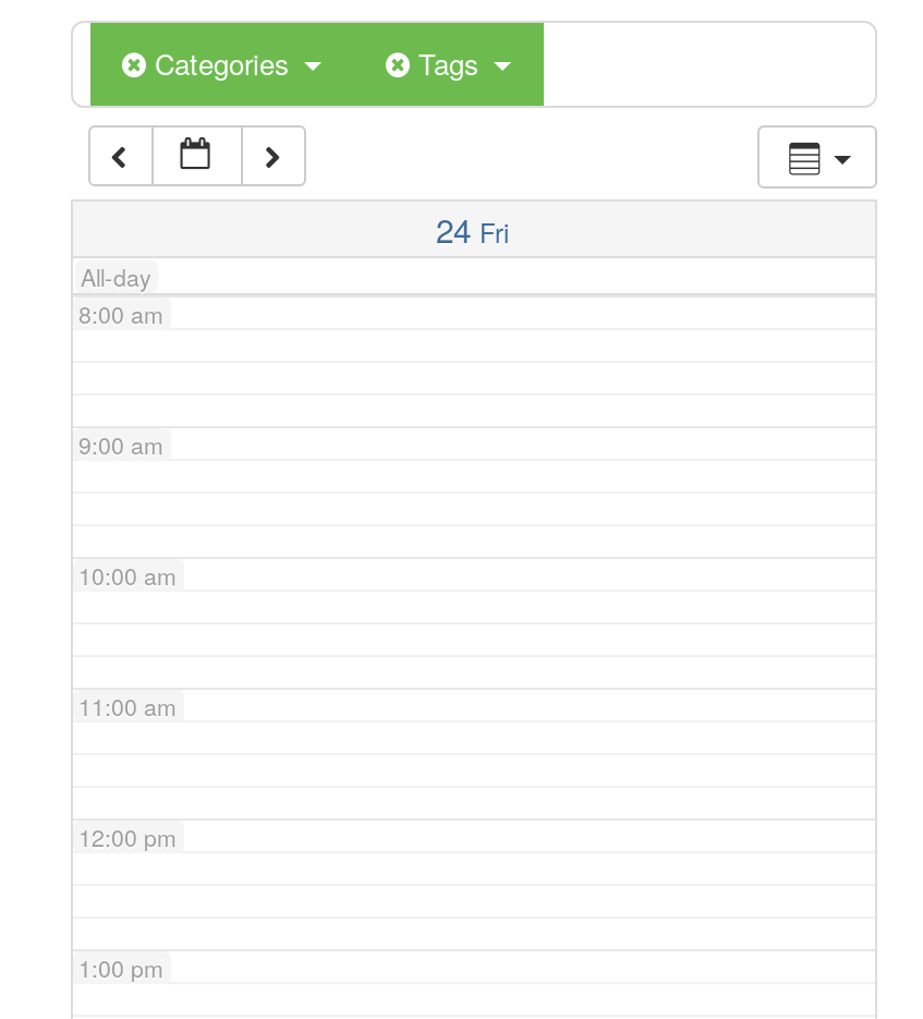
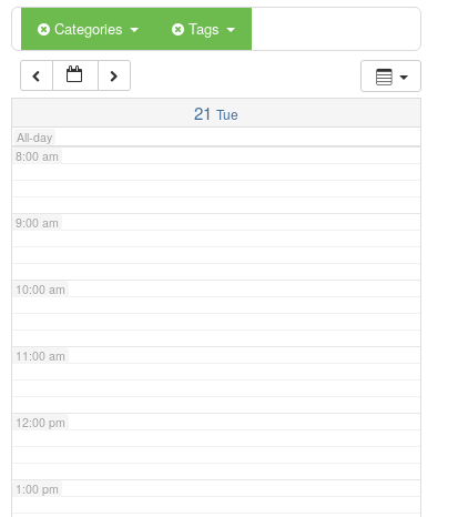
[436,206,510,251] 24 Fri -> [194,101,238,124] 21 Tue

